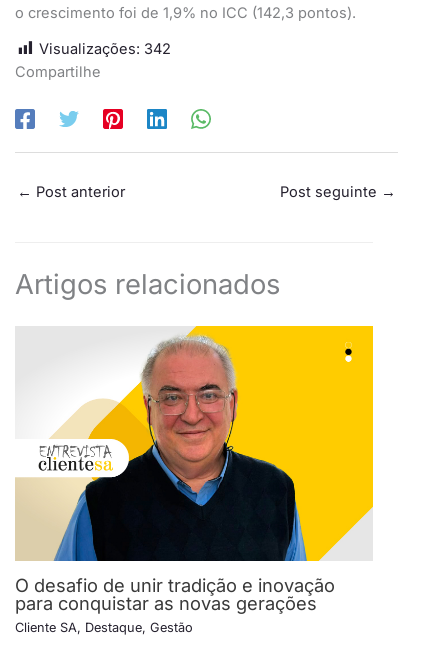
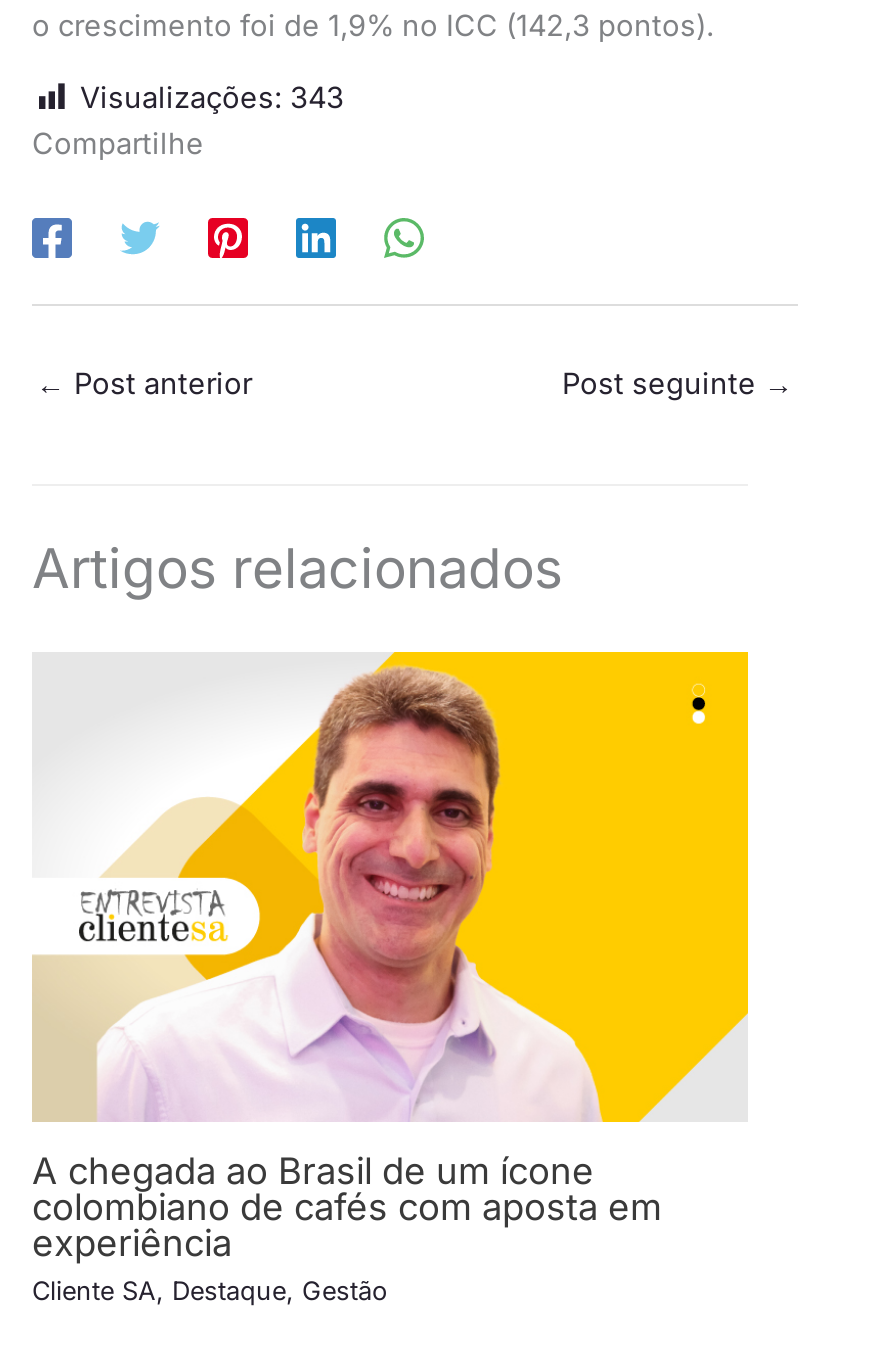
[39,40,171,58] Visualizações: 342 -> [80,80,344,116] Visualizações: 343
[15,334,335,614] [image] | O desafio de unir tradição e inovação | para conquistar as novas gerações -> [32,666,662,1264] [image] | A chegada ao Brasil de um ícone | colombiano de cafés com aposta em | experiência

